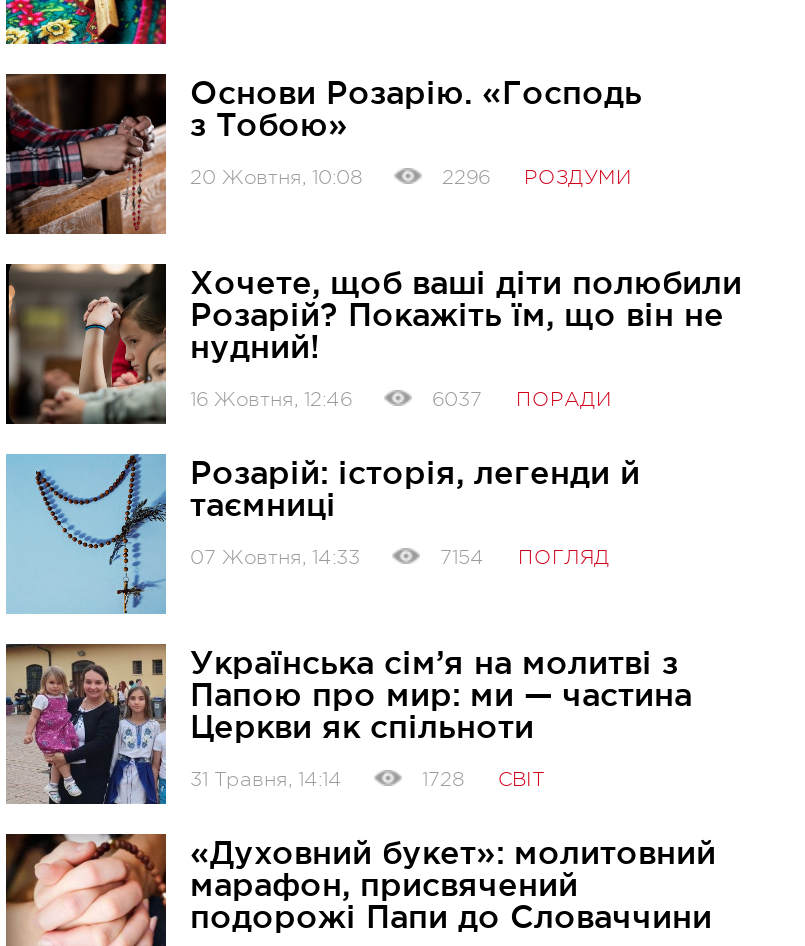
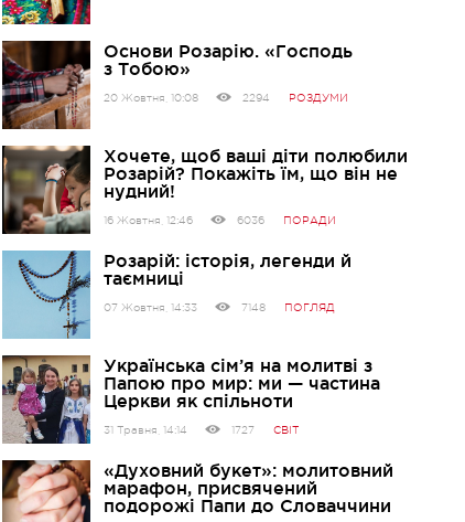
[442,166,632,188] 2296 РОЗДУМИ -> [242,92,348,104] 2294 РОЗДУМИ
[432,388,612,410] 6037 ПОРАДИ -> [237,214,336,226] 6036 ПОРАДИ
[440,546,610,568] 7154 ПОГЛЯД -> [241,301,335,313] 7148 ПОГЛЯД
[422,768,544,790] 1728 СВІТ -> [231,424,299,436] 1727 СВІТ

